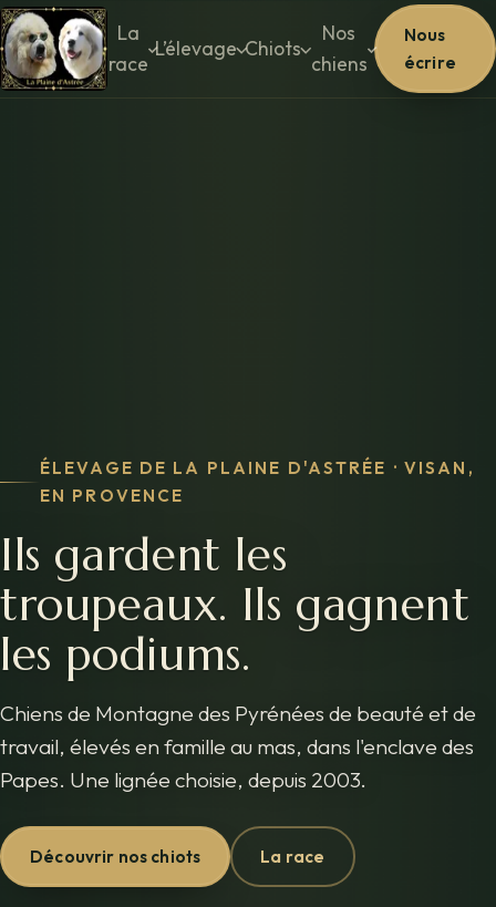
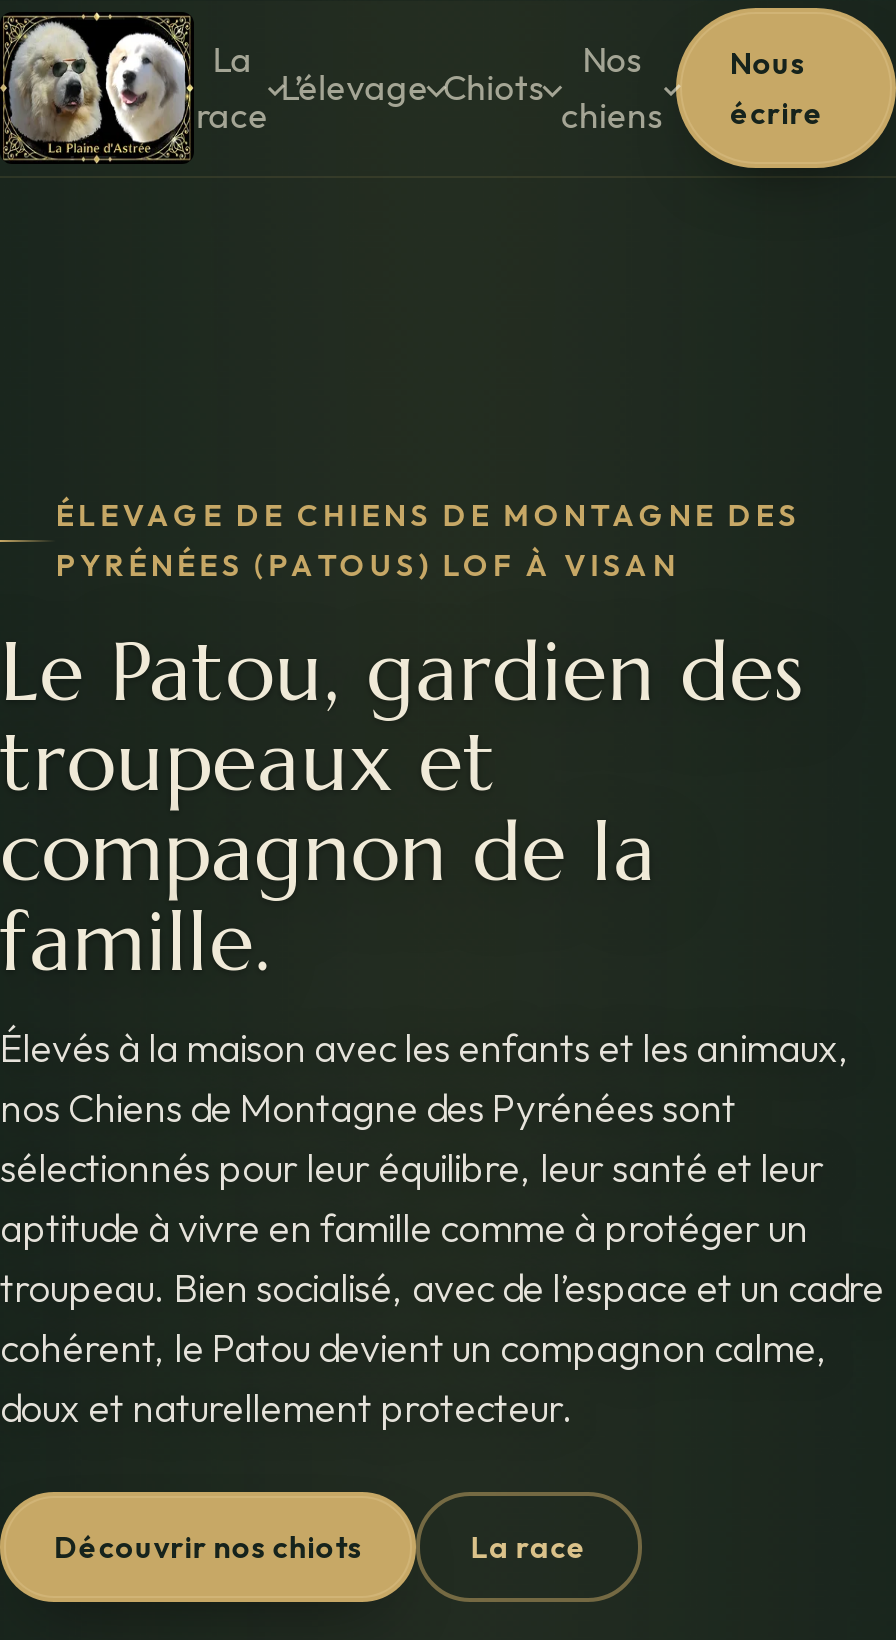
[0,457,476,792] ÉLEVAGE DE LA PLAINE D'ASTRÉE · VISAN, | EN PROVENCE | Ils gardent les | troupeaux. Ils gagnent | les podiums. | Chiens de Montagne des Pyrénées de beauté et de | travail, élevés en famille au mas, dans l'enclave des | Papes. Une lignée choisie, depuis 2003. -> [0,496,884,1431] ÉLEVAGE DE CHIENS DE MONTAGNE DES | PYRÉNÉES (PATOUS) LOF À VISAN | Le Patou, gardien des | troupeaux et | compagnon de la | famille. | Élevés à la maison avec les enfants et les animaux, | nos Chiens de Montagne des Pyrénées sont | sélectionnés pour leur équilibre, leur santé et leur | aptitude à vivre en famille comme à protéger un | troupeau. Bien socialisé, avec de l’espace et un cadre | cohérent, le Patou devient un compagnon calme, | doux et naturellement protecteur.

